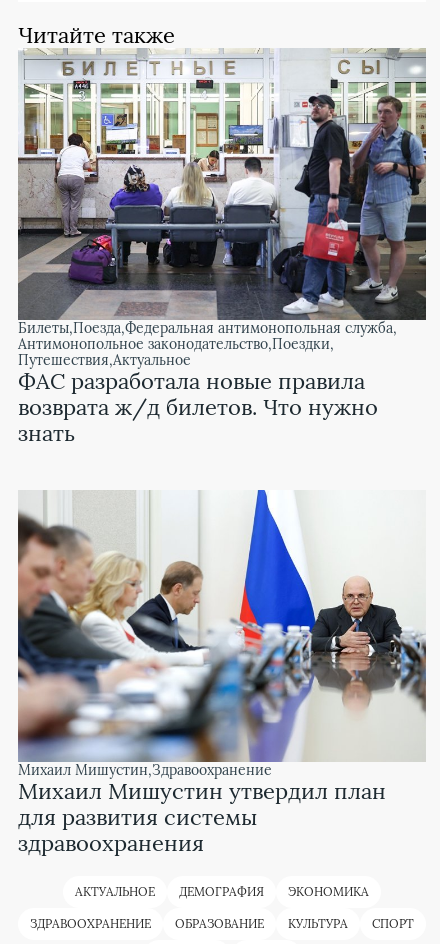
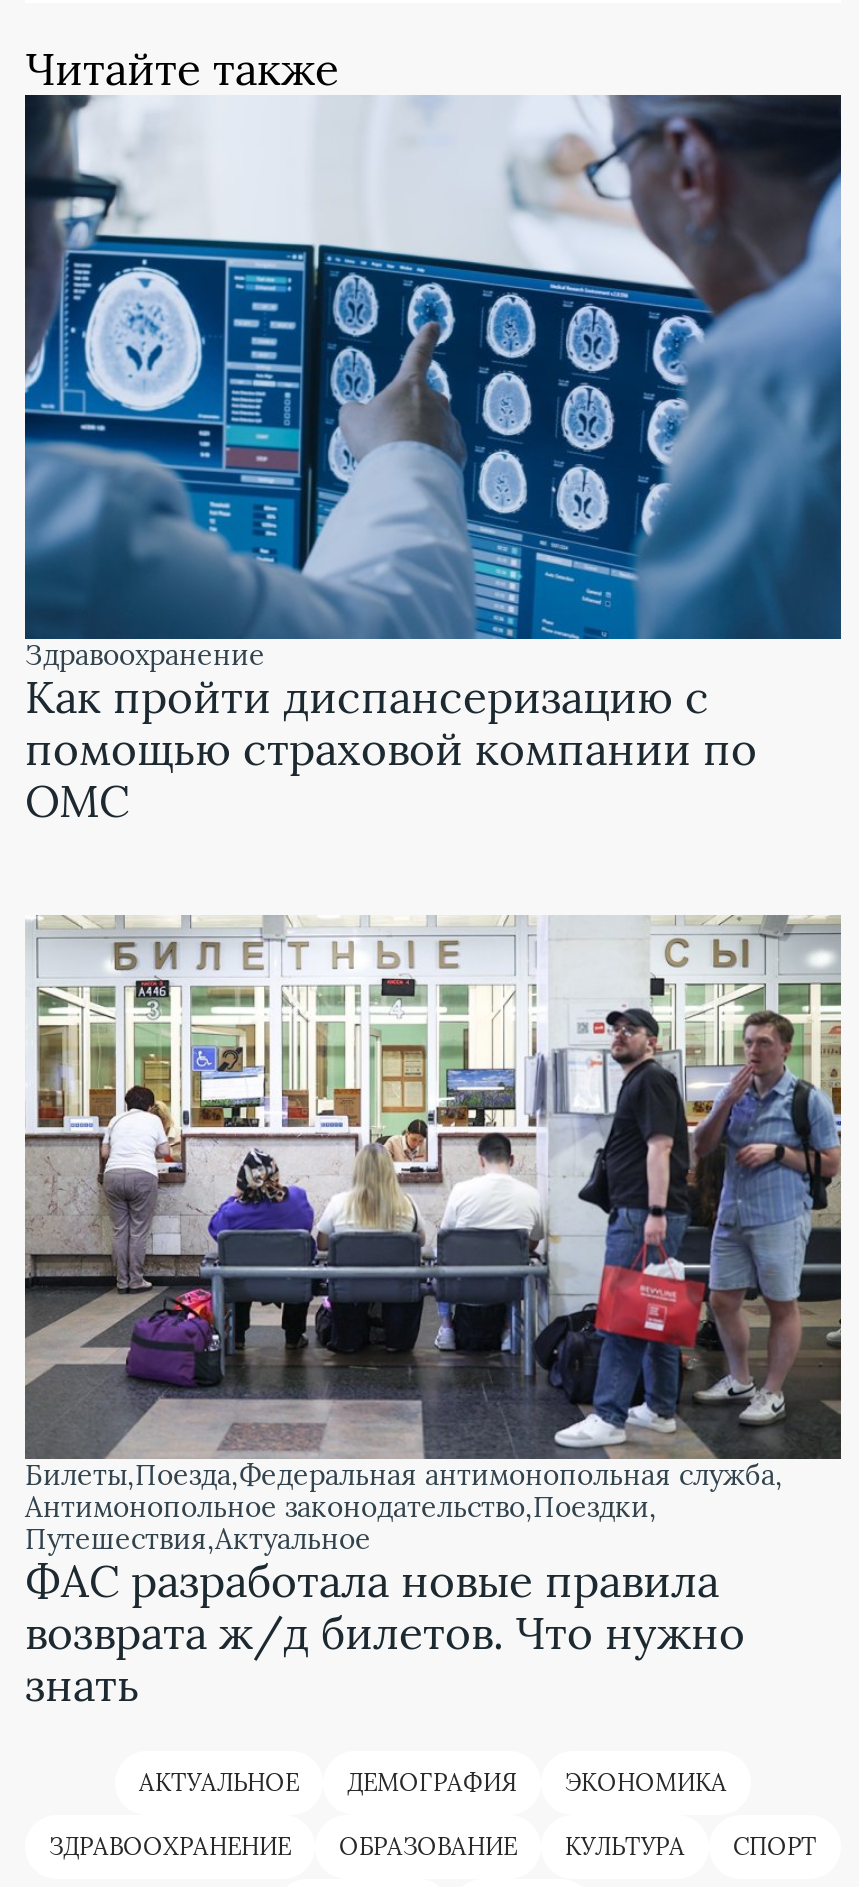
none -> [23,93,843,829] [image] | Как пройти диспансеризацию с | помощью страховой компании по | ОМС
moved [17,47,428,447] -> [23,913,845,1713]: [image] | билеты | поезда | ... | возврата ж/д билетов. Что нужно | знать
[17,489,427,857] [image] | Михаил Мишустин | Михаил Мишустин утвердил план | для развития системы | здравоохранения -> none
moved [161,761,272,779] -> [43,637,265,673]: Здравоохранение

